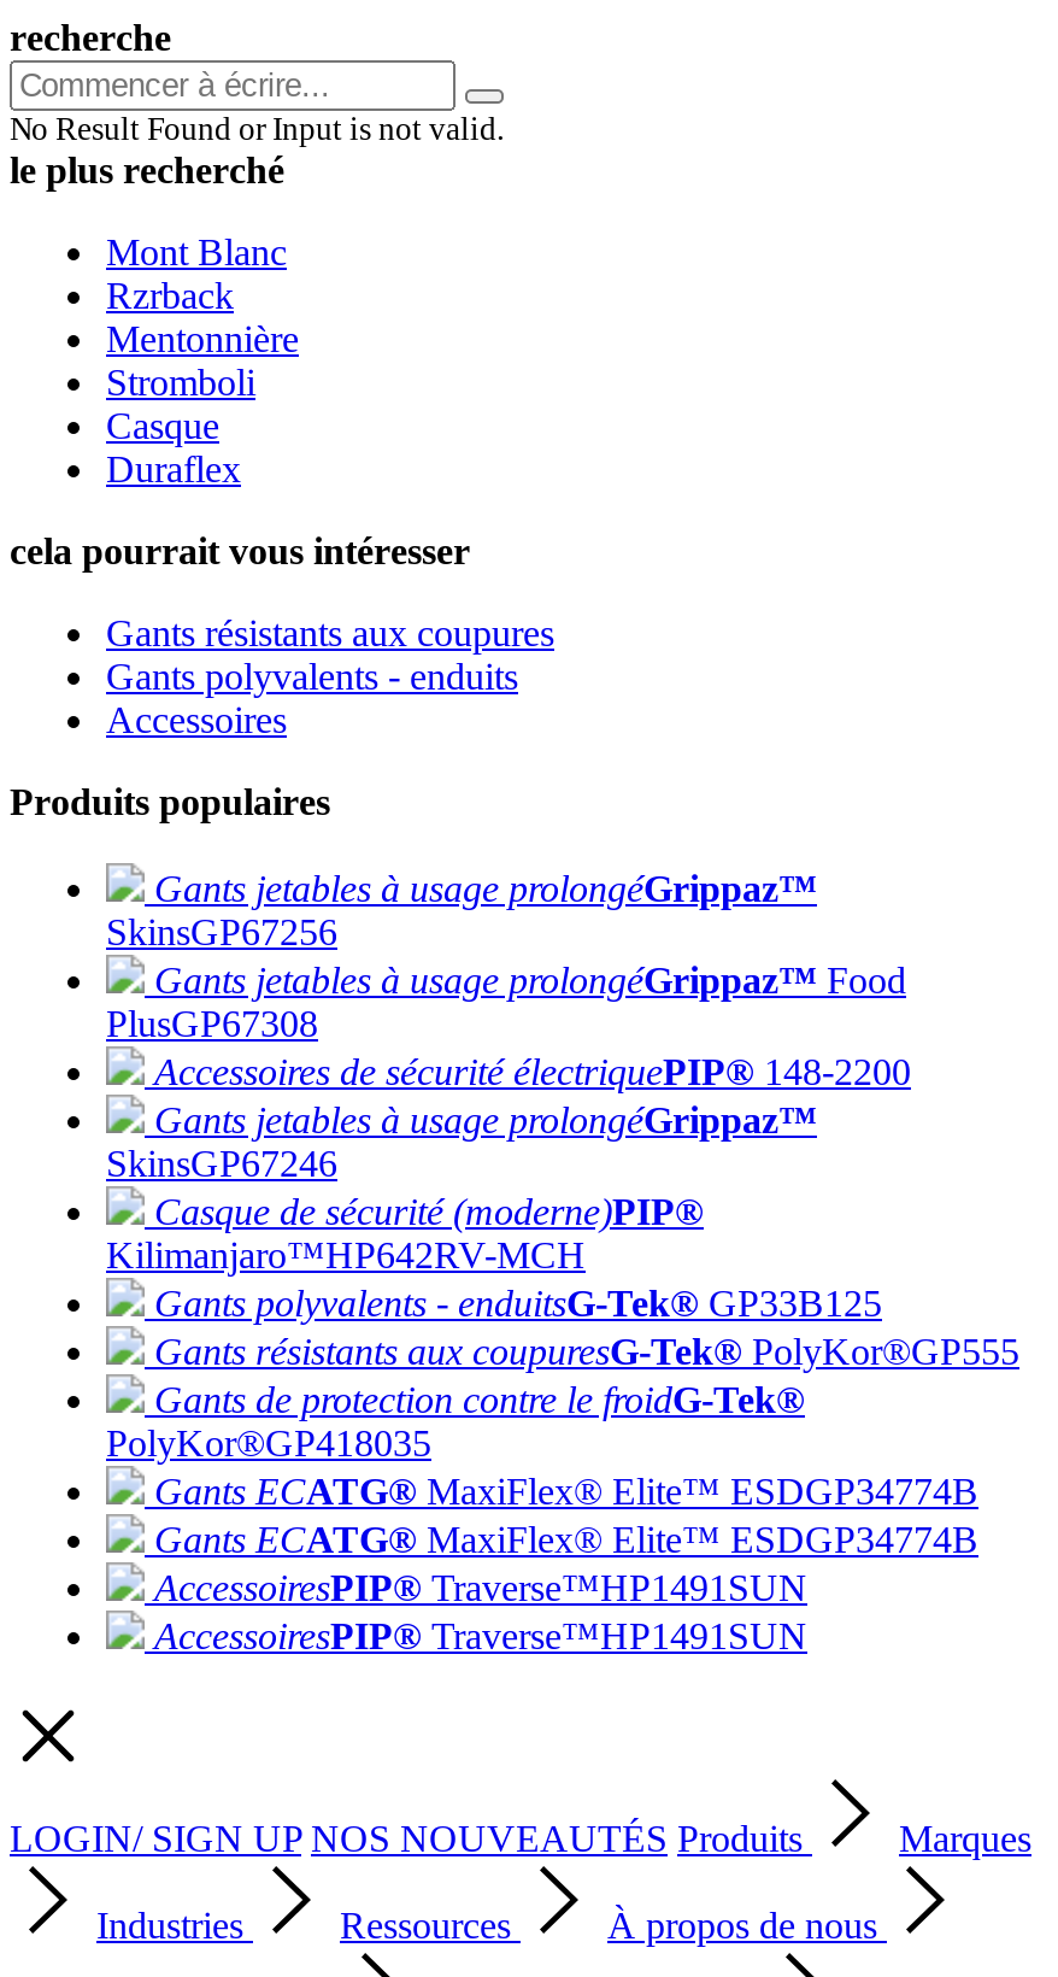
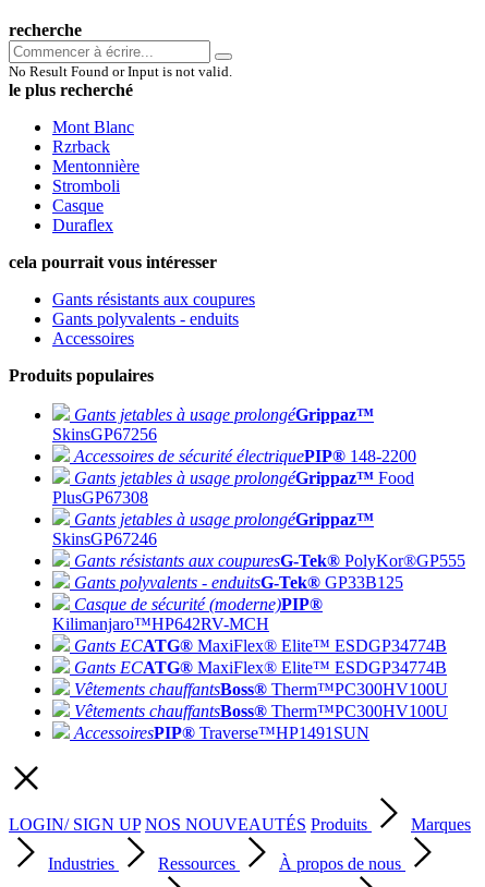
moved [106,960,906,1044] -> [52,469,414,507]: Gants jetables à usage prolongéGrippaz™ Food | PlusGP67308
moved [154,1051,911,1092] -> [74,447,416,465]: Accessoires de sécurité électriquePIP® 148-2200
moved [106,1191,704,1275] -> [52,595,323,633]: Casque de sécurité (moderne)PIP® | Kilimanjaro™HP642RV-MCH
moved [154,1283,1019,1372] -> [74,551,465,592]: Gants résistants aux coupuresG-Tek® PolyKor®GP555 | Gants polyvalents - enduitsG-Tek® GP33B125
[106,1379,805,1463] Gants de protection contre le froidG-Tek® | PolyKor®GP418035 -> none
moved [154,1471,978,1560] -> [74,636,447,677]: Gants ECATG® MaxiFlex® Elite™ ESDGP34774B | Gants ECATG® MaxiFlex® Elite™ ESDGP34774B
[154,1567,807,1608] AccessoiresPIP® Traverse™HP1491SUN -> [74,680,448,720] Vêtements chauffantsBoss® Therm™PC300HV100U | Vêtements chauffantsBoss® Therm™PC300HV100U

